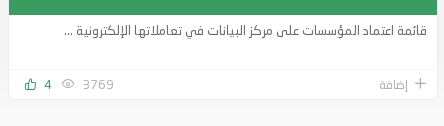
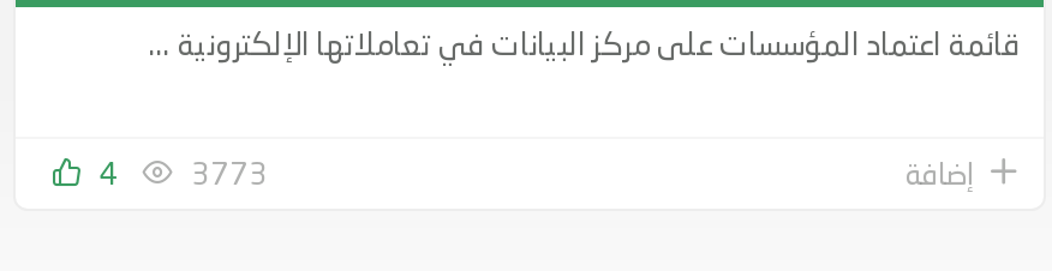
[82,79,114,92] 3769 -> [191,161,268,192] 3773

